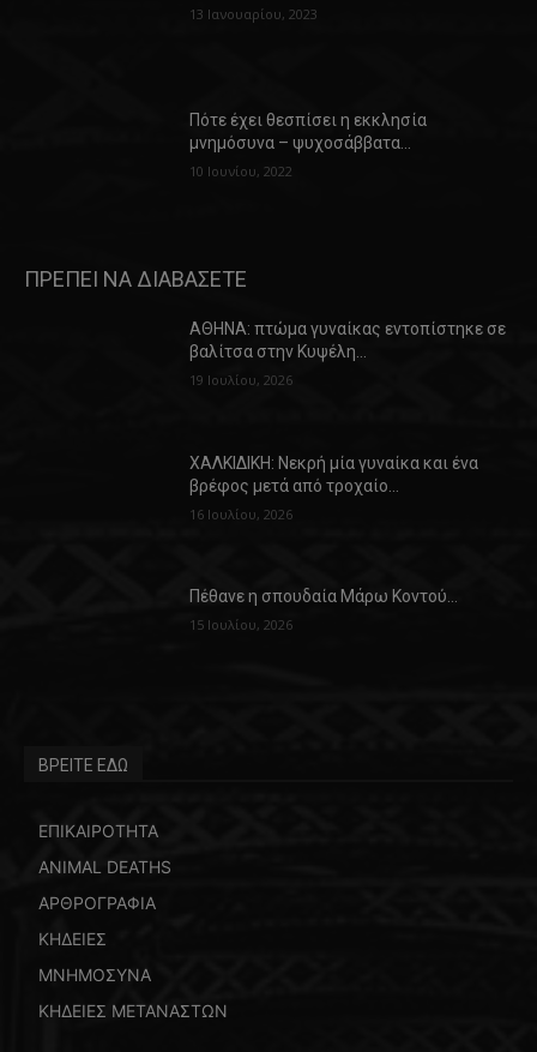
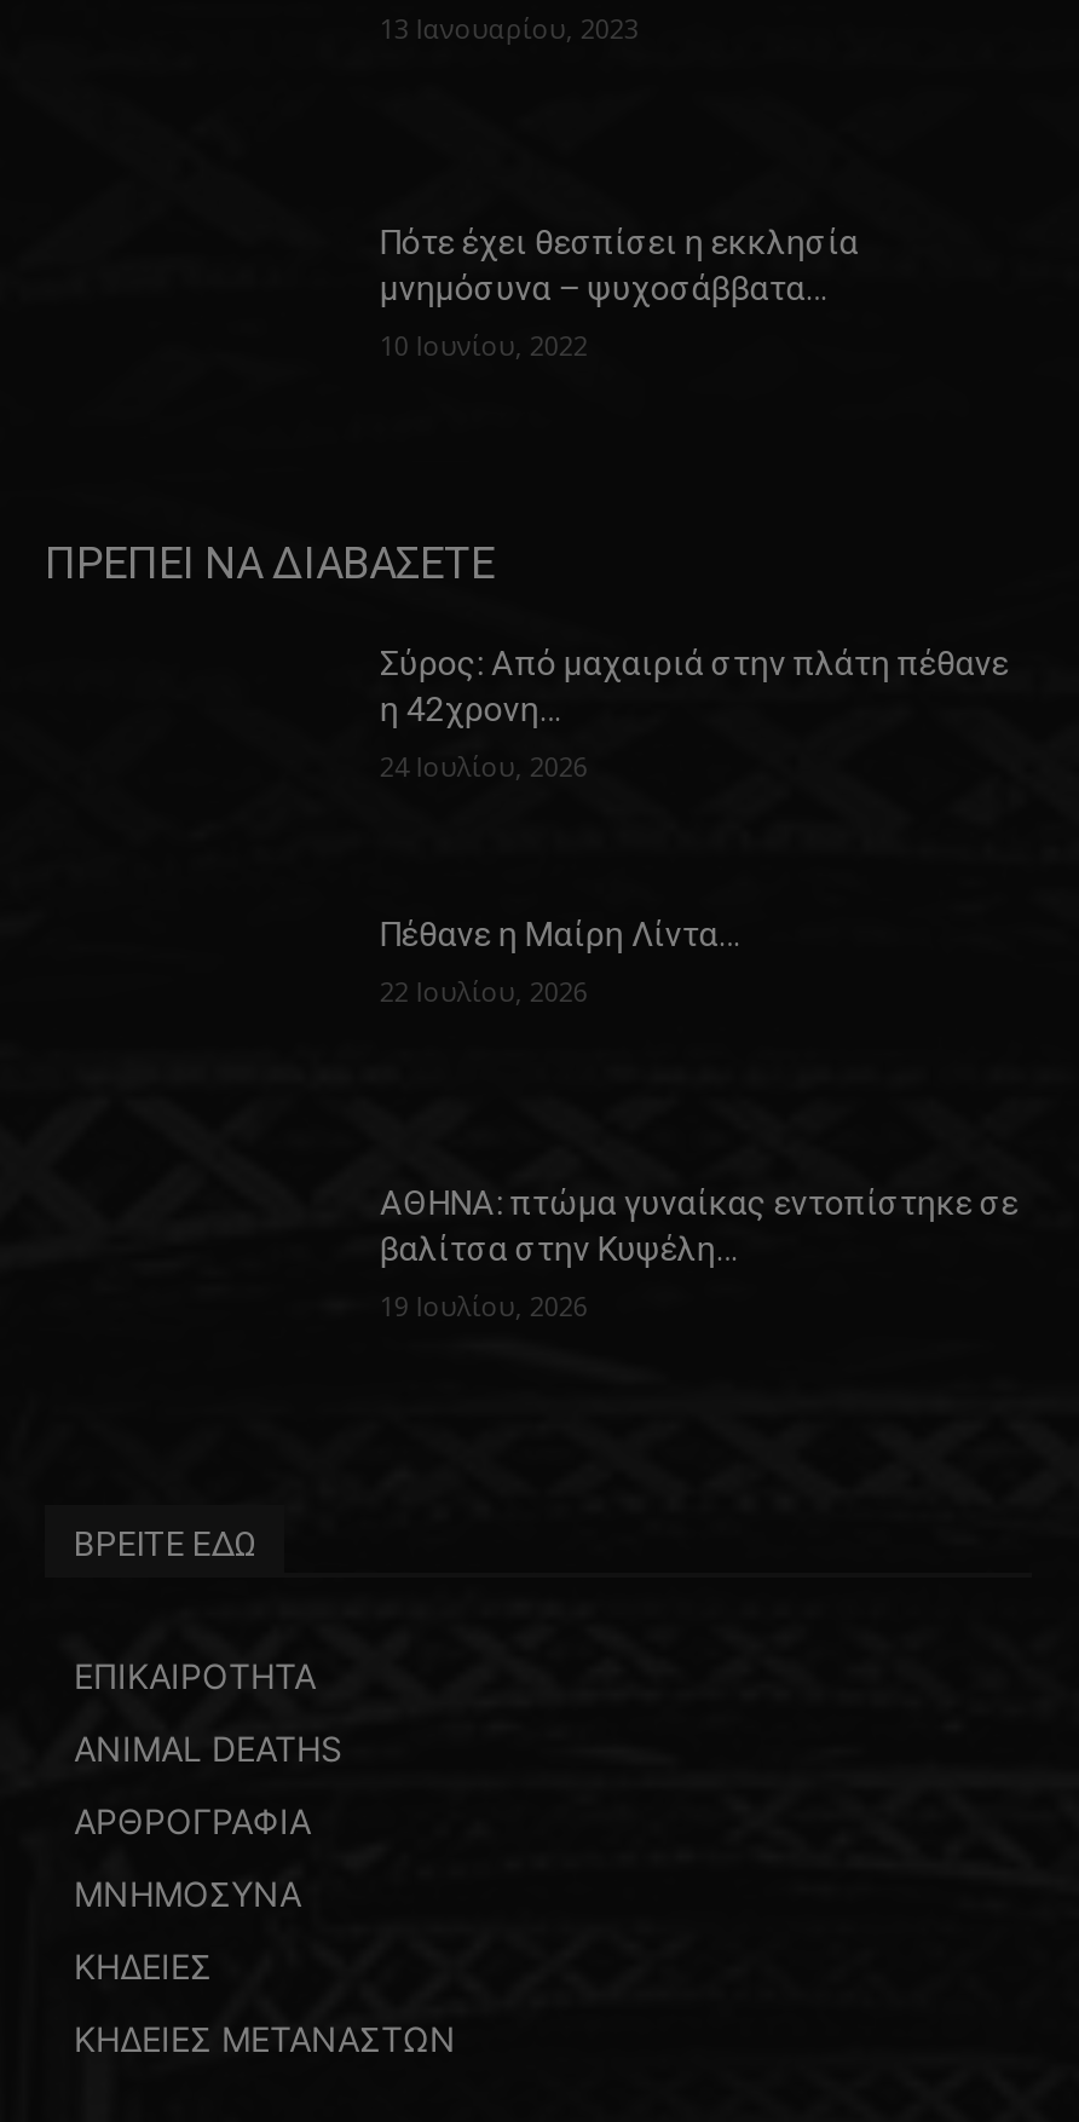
none -> [380,643,1009,783] Σύρος: Από μαχαιριά στην πλάτη πέθανε | η 42χρονη… | 24 Ιουλίου, 2026
none -> [380,913,740,1008] Πέθανε η Μαίρη Λίντα… | 22 Ιουλίου, 2026
moved [190,319,506,388] -> [380,1184,1018,1324]: ΑΘΗΝΑ: πτώμα γυναίκας εντοπίστηκε σε | βαλίτσα στην Κυψέλη… | 19 Ιουλίου, 2026
[190,453,479,522] ΧΑΛΚΙΔΙΚΗ: Νεκρή μία γυναίκα και ένα | βρέφος μετά από τροχαίο… | 16 Ιουλίου, 2026 -> none
[190,587,458,634] Πέθανε η σπουδαία Μάρω Κοντού… | 15 Ιουλίου, 2026 -> none
moved [38,928,107,949] -> [74,1945,212,1986]: ΚΗΔΕΙΕΣ
moved [38,964,151,985] -> [74,1872,301,1913]: ΜΝΗΜΟΣΥΝΑ

